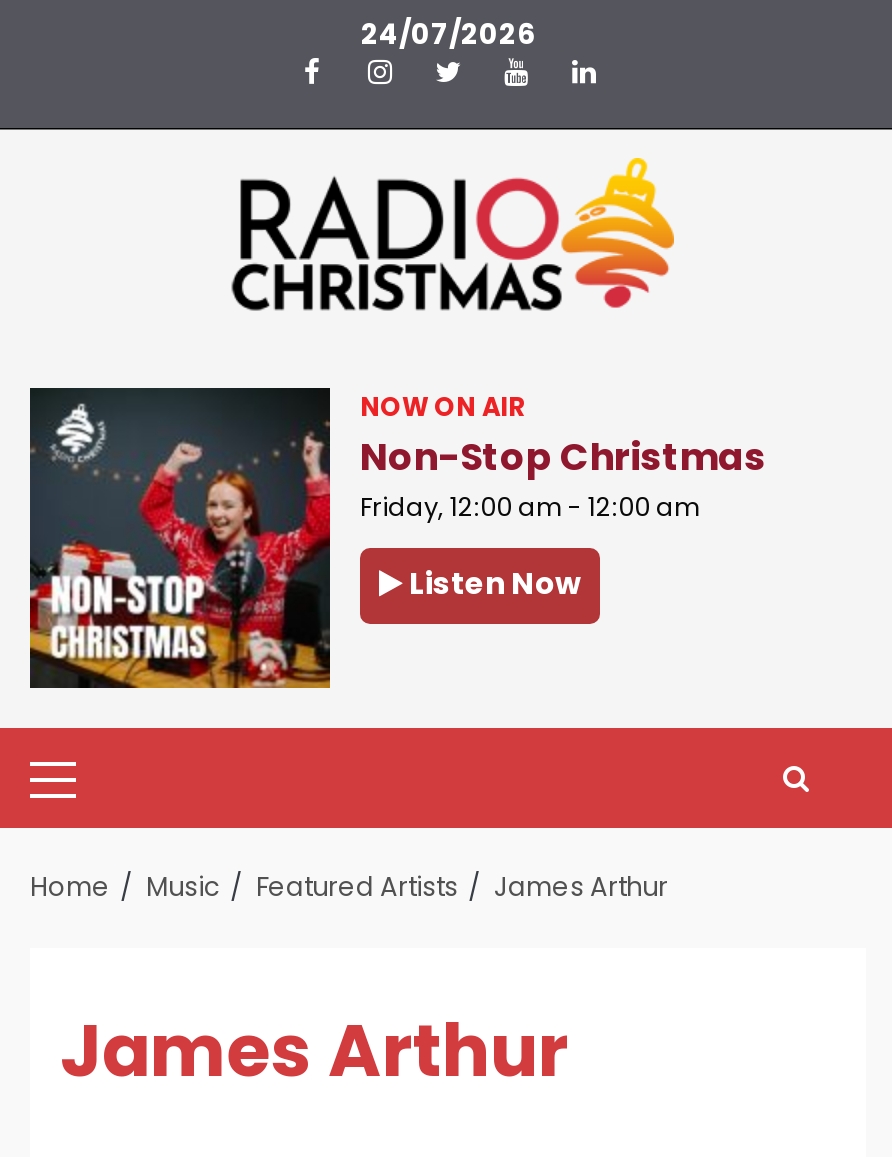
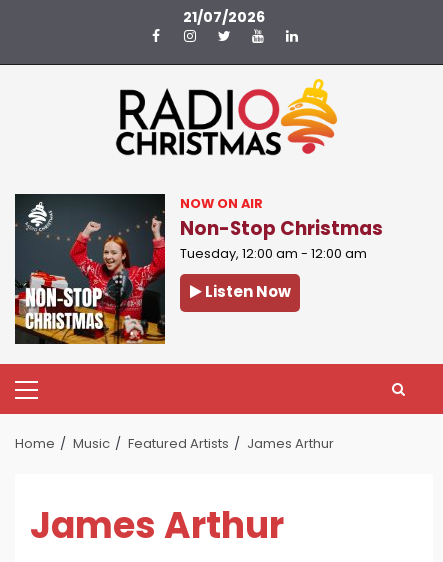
[361,14,535,54] 24/07/2026 -> [183,7,265,27] 21/07/2026
[360,490,700,524] Friday, 12:00 am - 12:00 am -> [180,245,367,262] Tuesday, 12:00 am - 12:00 am

